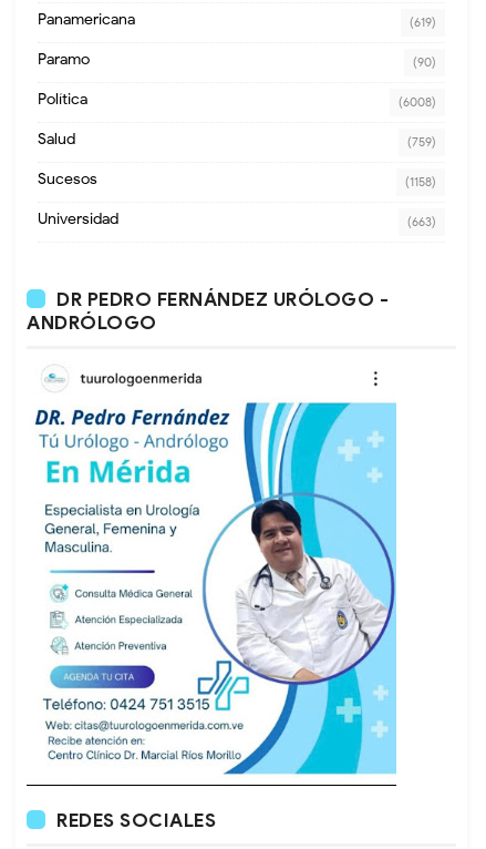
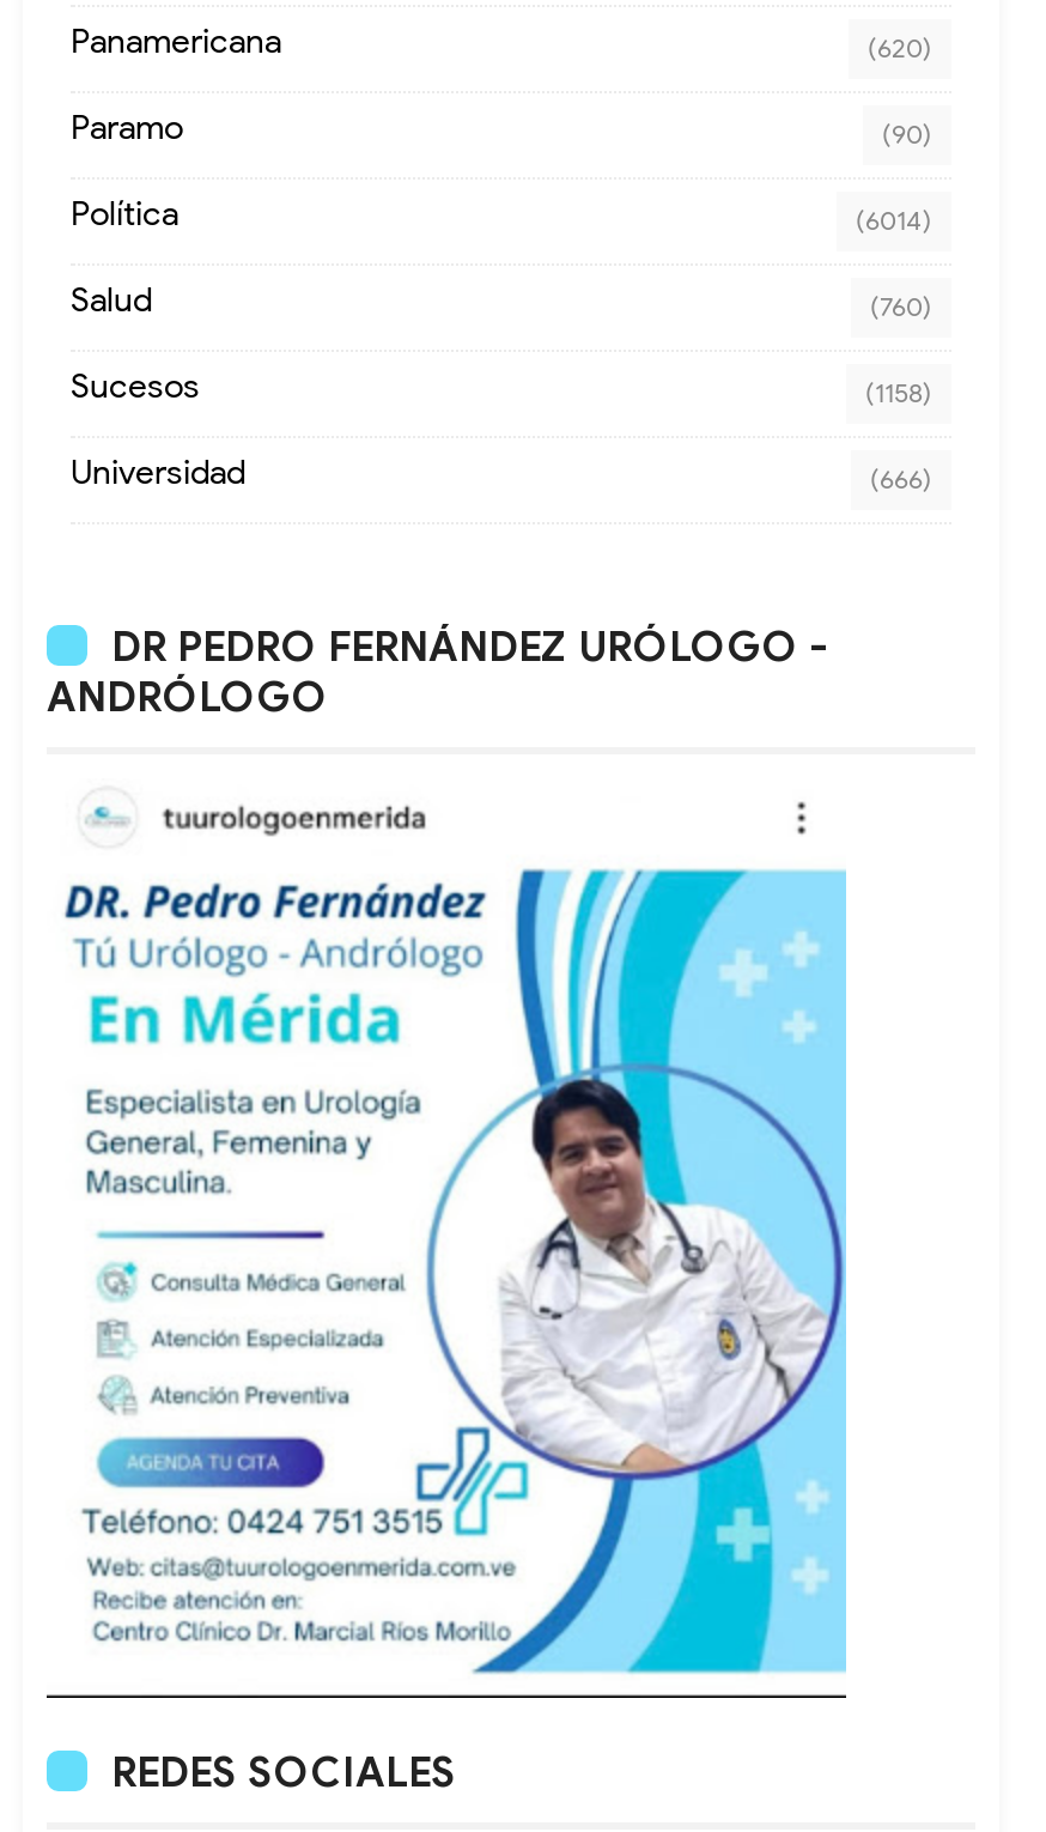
[410,14,436,30] (619) -> [868,31,932,64] (620)
[399,94,436,110] (6008) -> [856,203,932,237] (6014)
[407,134,436,149] (759) -> [870,289,932,323] (760)
[407,214,436,229] (663) -> [870,462,932,495] (666)

